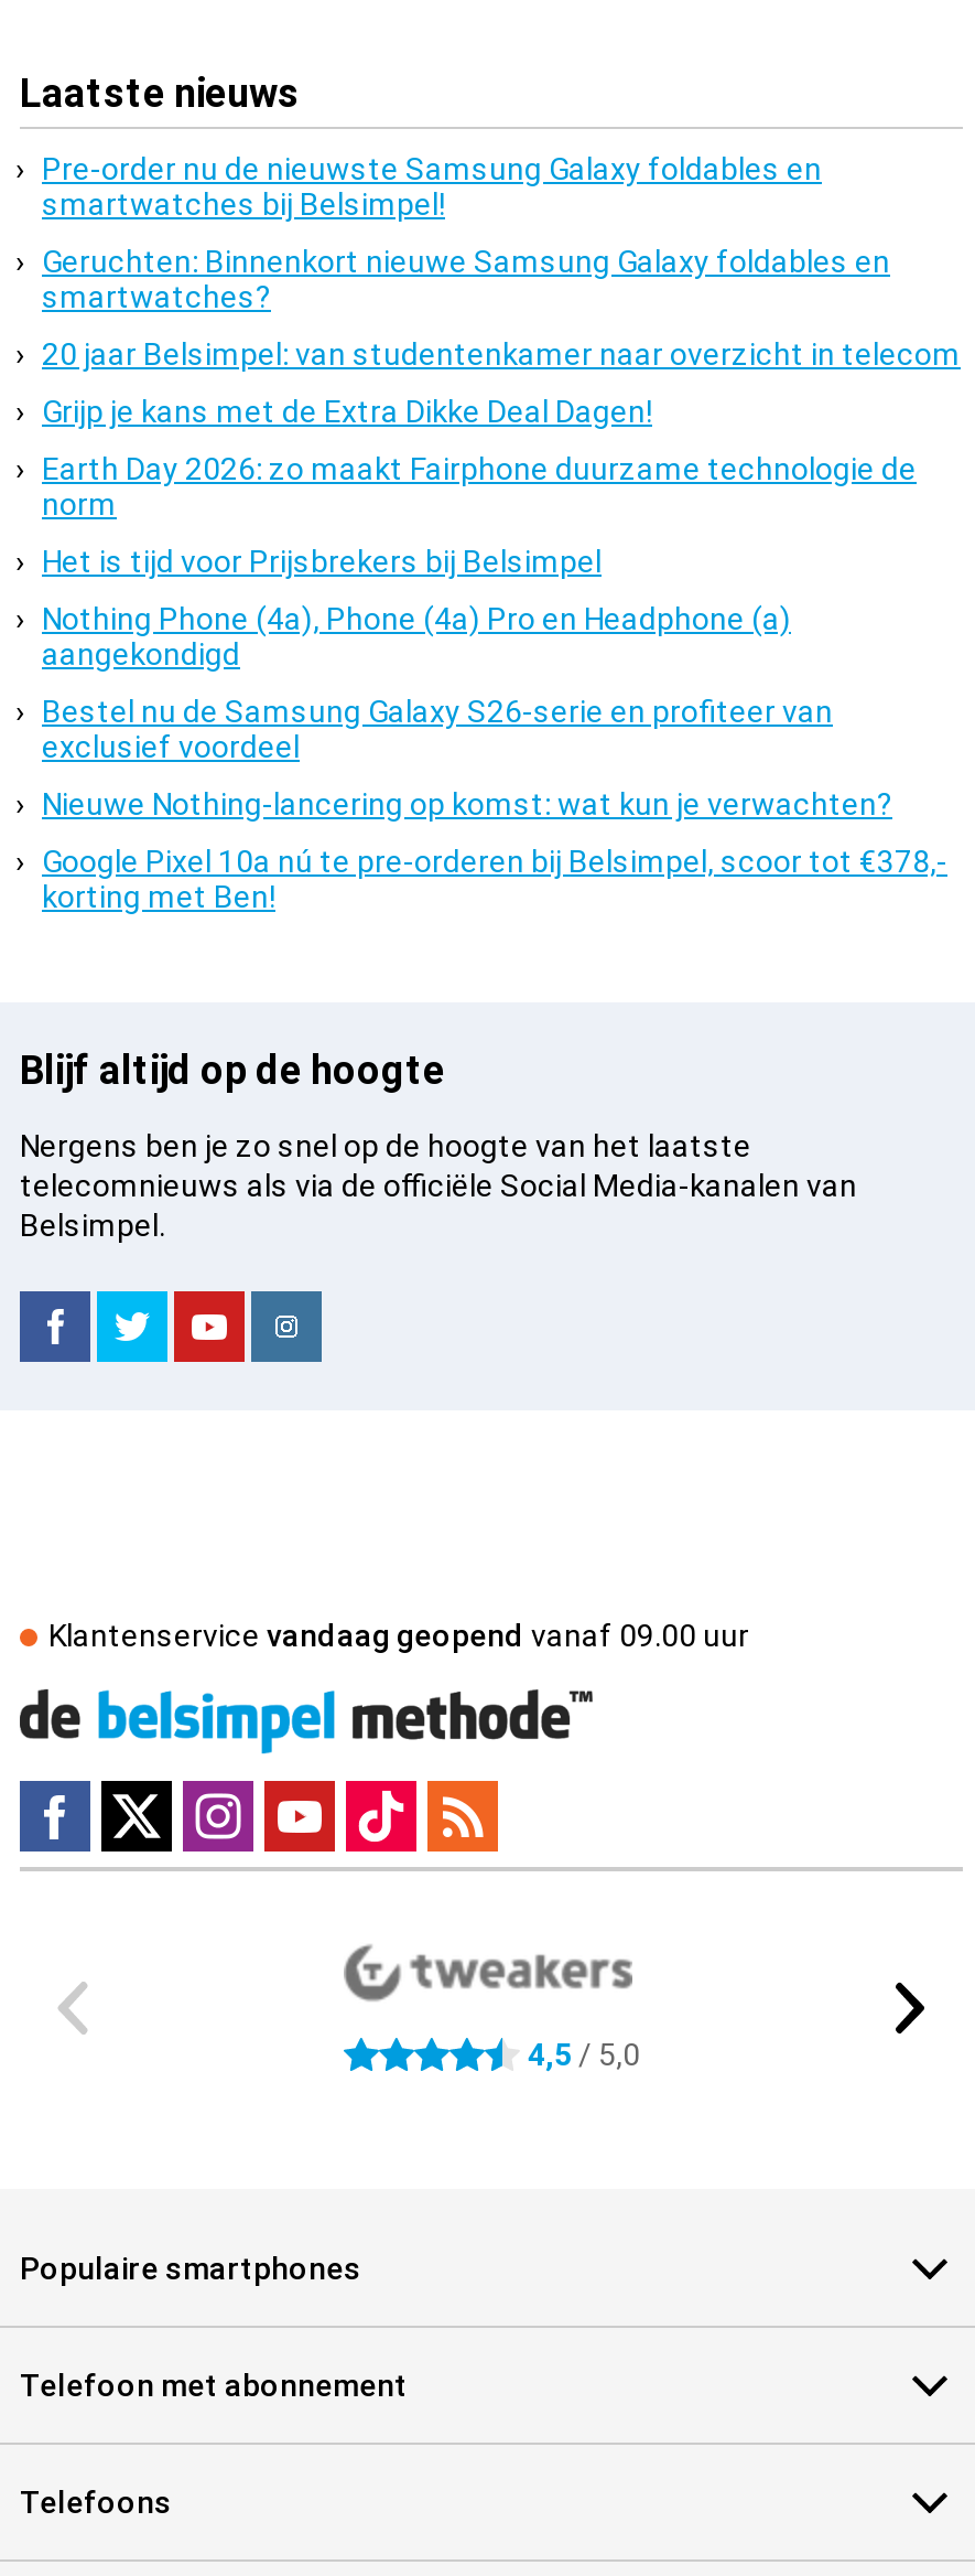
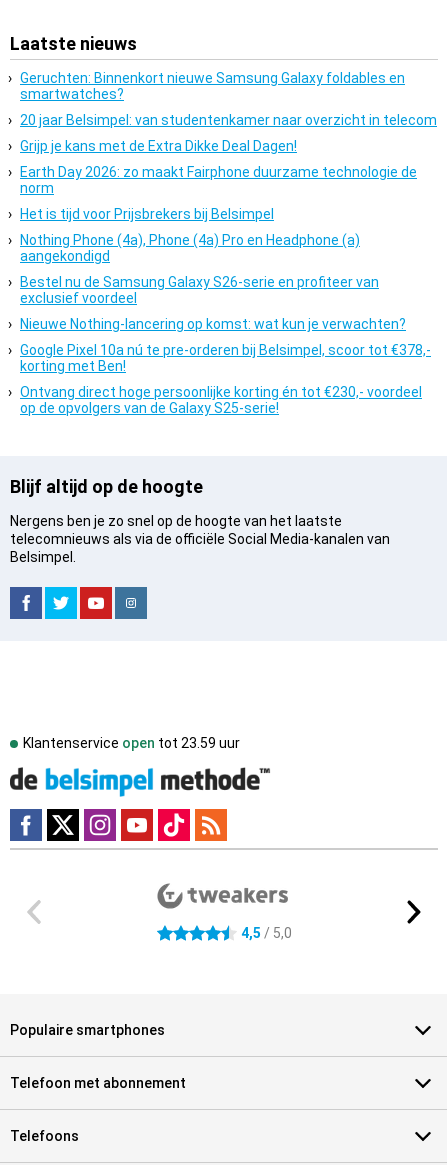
[42,152,822,222] Pre-order nu de nieuwste Samsung Galaxy foldables en | smartwatches bij Belsimpel! -> none
moved [42,244,961,915] -> [20,70,437,374]: Geruchten: Binnenkort nieuwe Samsung Galaxy foldables en | smartwatches? | 20 jaar Belsimpel: van studentenkamer naar overzicht in telecom | ... | Google Pixel 10a nú te pre-orderen bij Belsimpel, scoor tot €378,- | korting met Ben!
none -> [20,384,422,416] Ontvang direct hoge persoonlijke korting én tot €230,- voordeel | op de opvolgers van de Galaxy S25-serie!
[48,1618,749,1653] Klantenservice vandaag geopend vanaf 09.00 uur -> [23,735,240,751] Klantenservice open tot 23.59 uur

